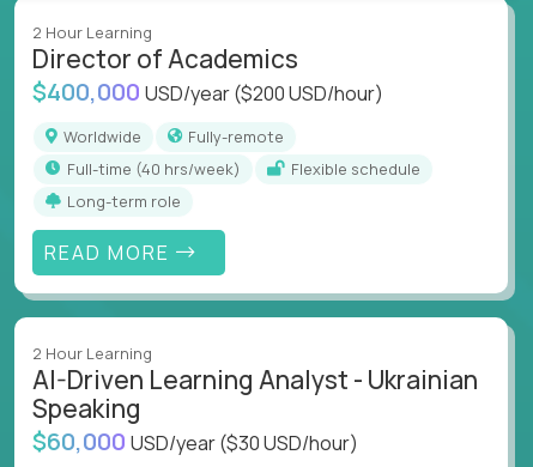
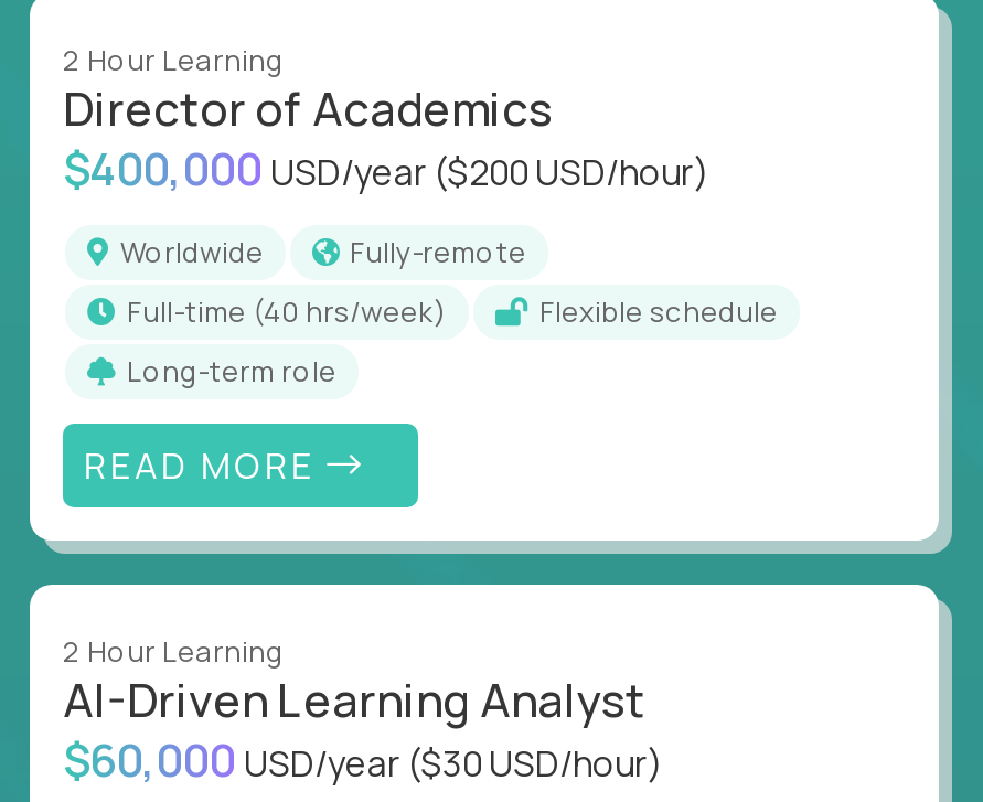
[32,363,478,425] AI-Driven Learning Analyst - Ukrainian | Speaking -> [63,669,645,731] AI-Driven Learning Analyst

